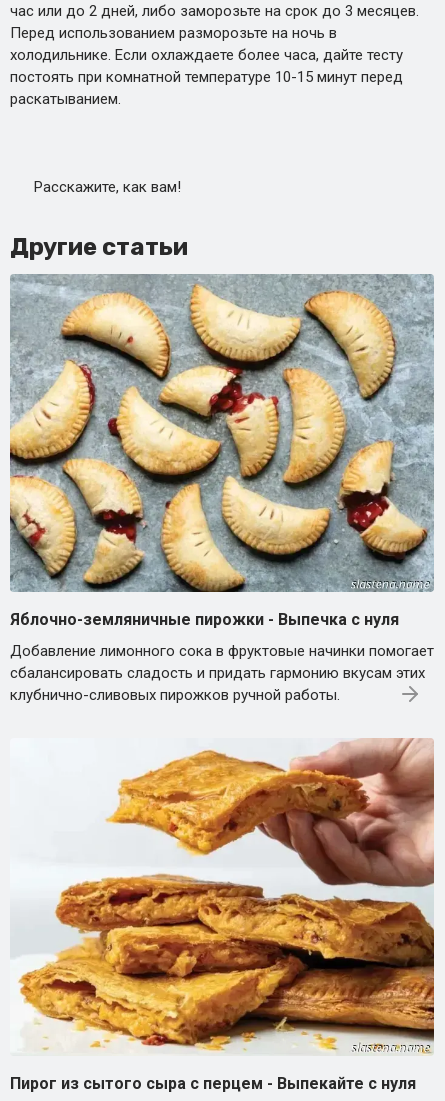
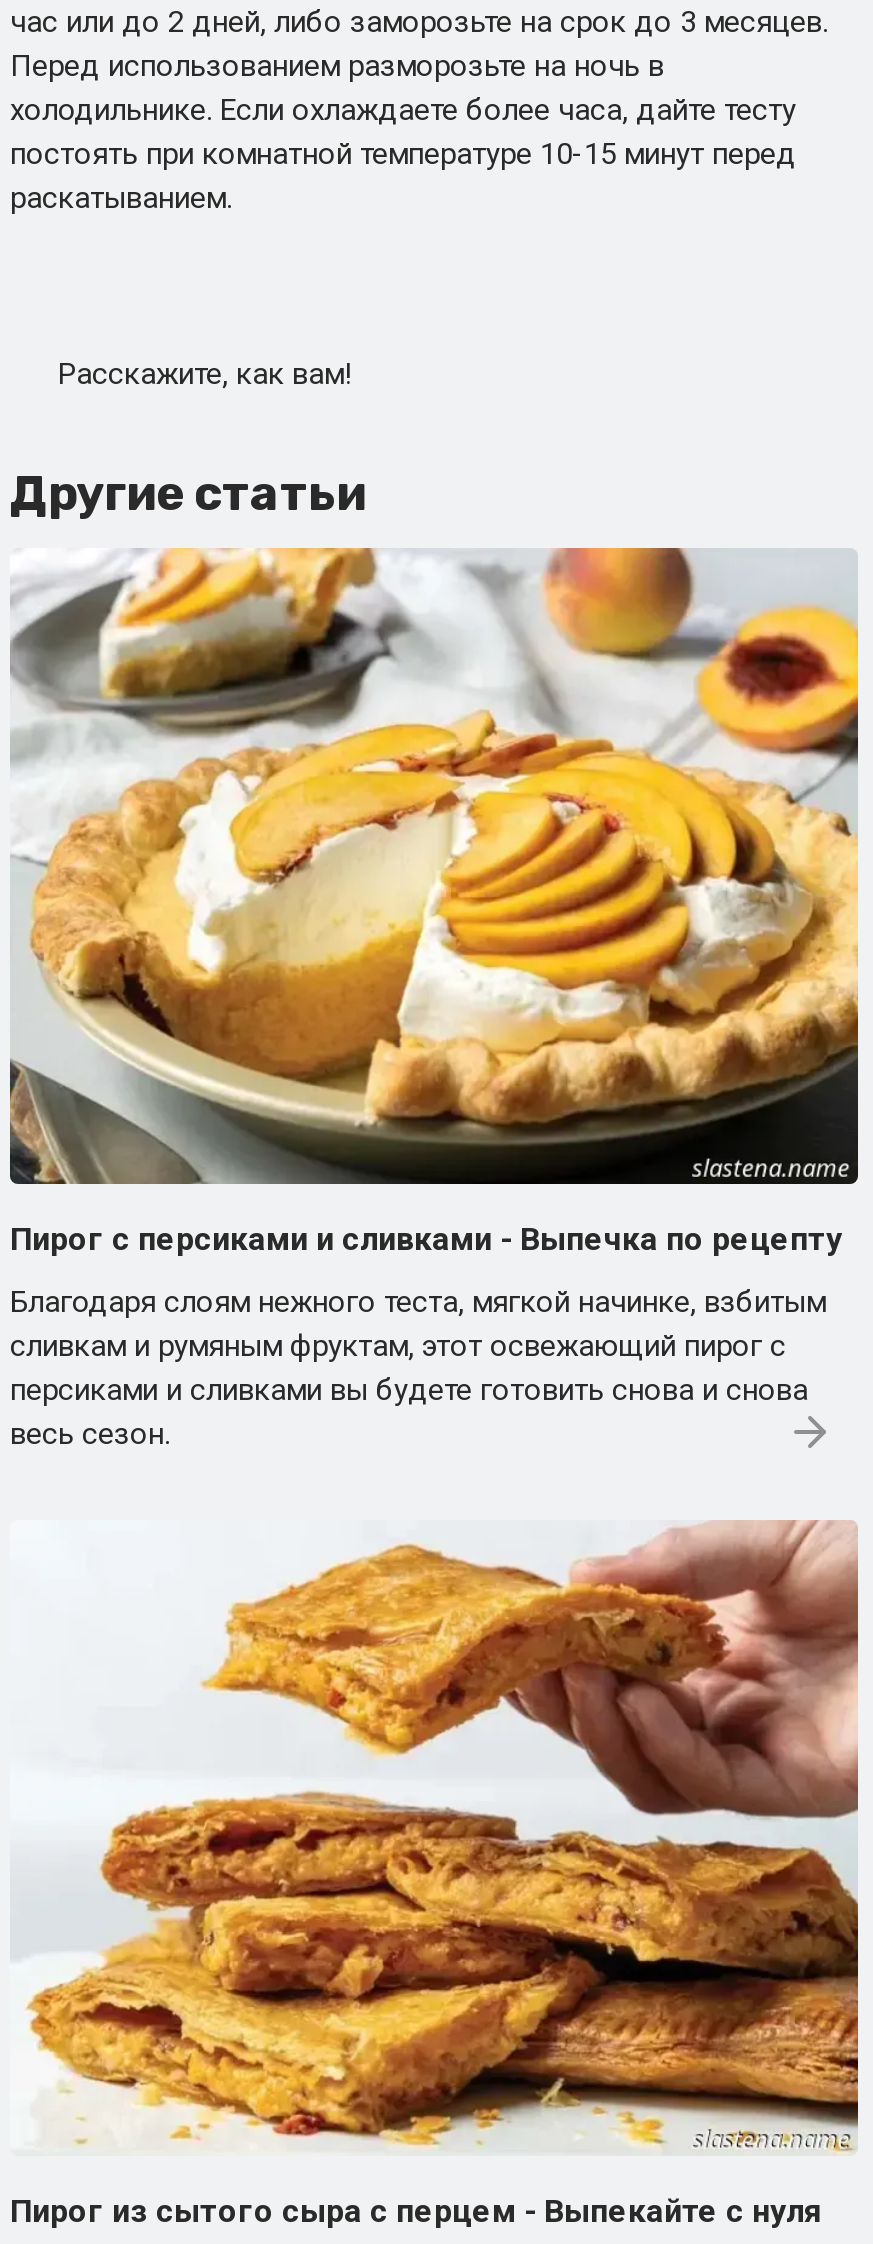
[9,273,435,629] [image] | Яблочно-земляничные пирожки - Выпечка с нуля -> [10,546,860,1258] [image] | Пирог с персиками и сливками - Выпечка по рецепту
[10,642,434,704] Добавление лимонного сока в фруктовые начинки помогает | сбалансировать сладость и придать гармонию вкусам этих | клубнично-сливовых пирожков ручной работы. -> [10,1284,826,1452] Благодаря слоям нежного теста, мягкой начинке, взбитым | сливкам и румяным фруктам, этот освежающий пирог с | персиками и сливками вы будете готовить снова и снова | весь сезон.

